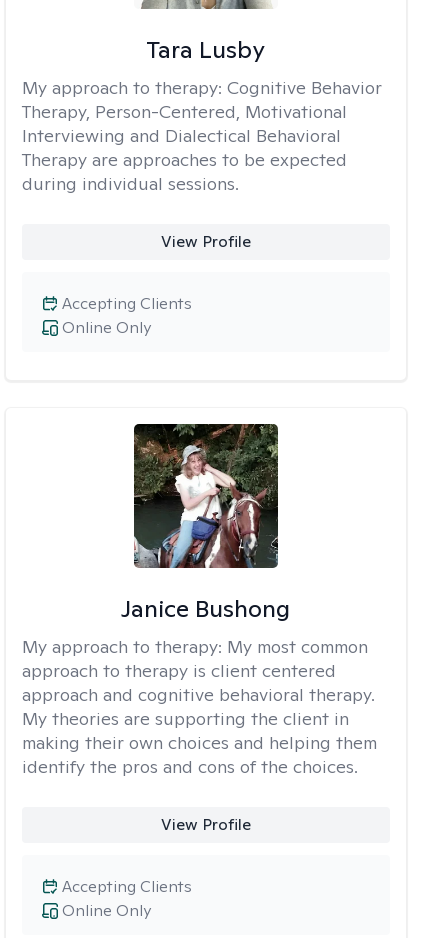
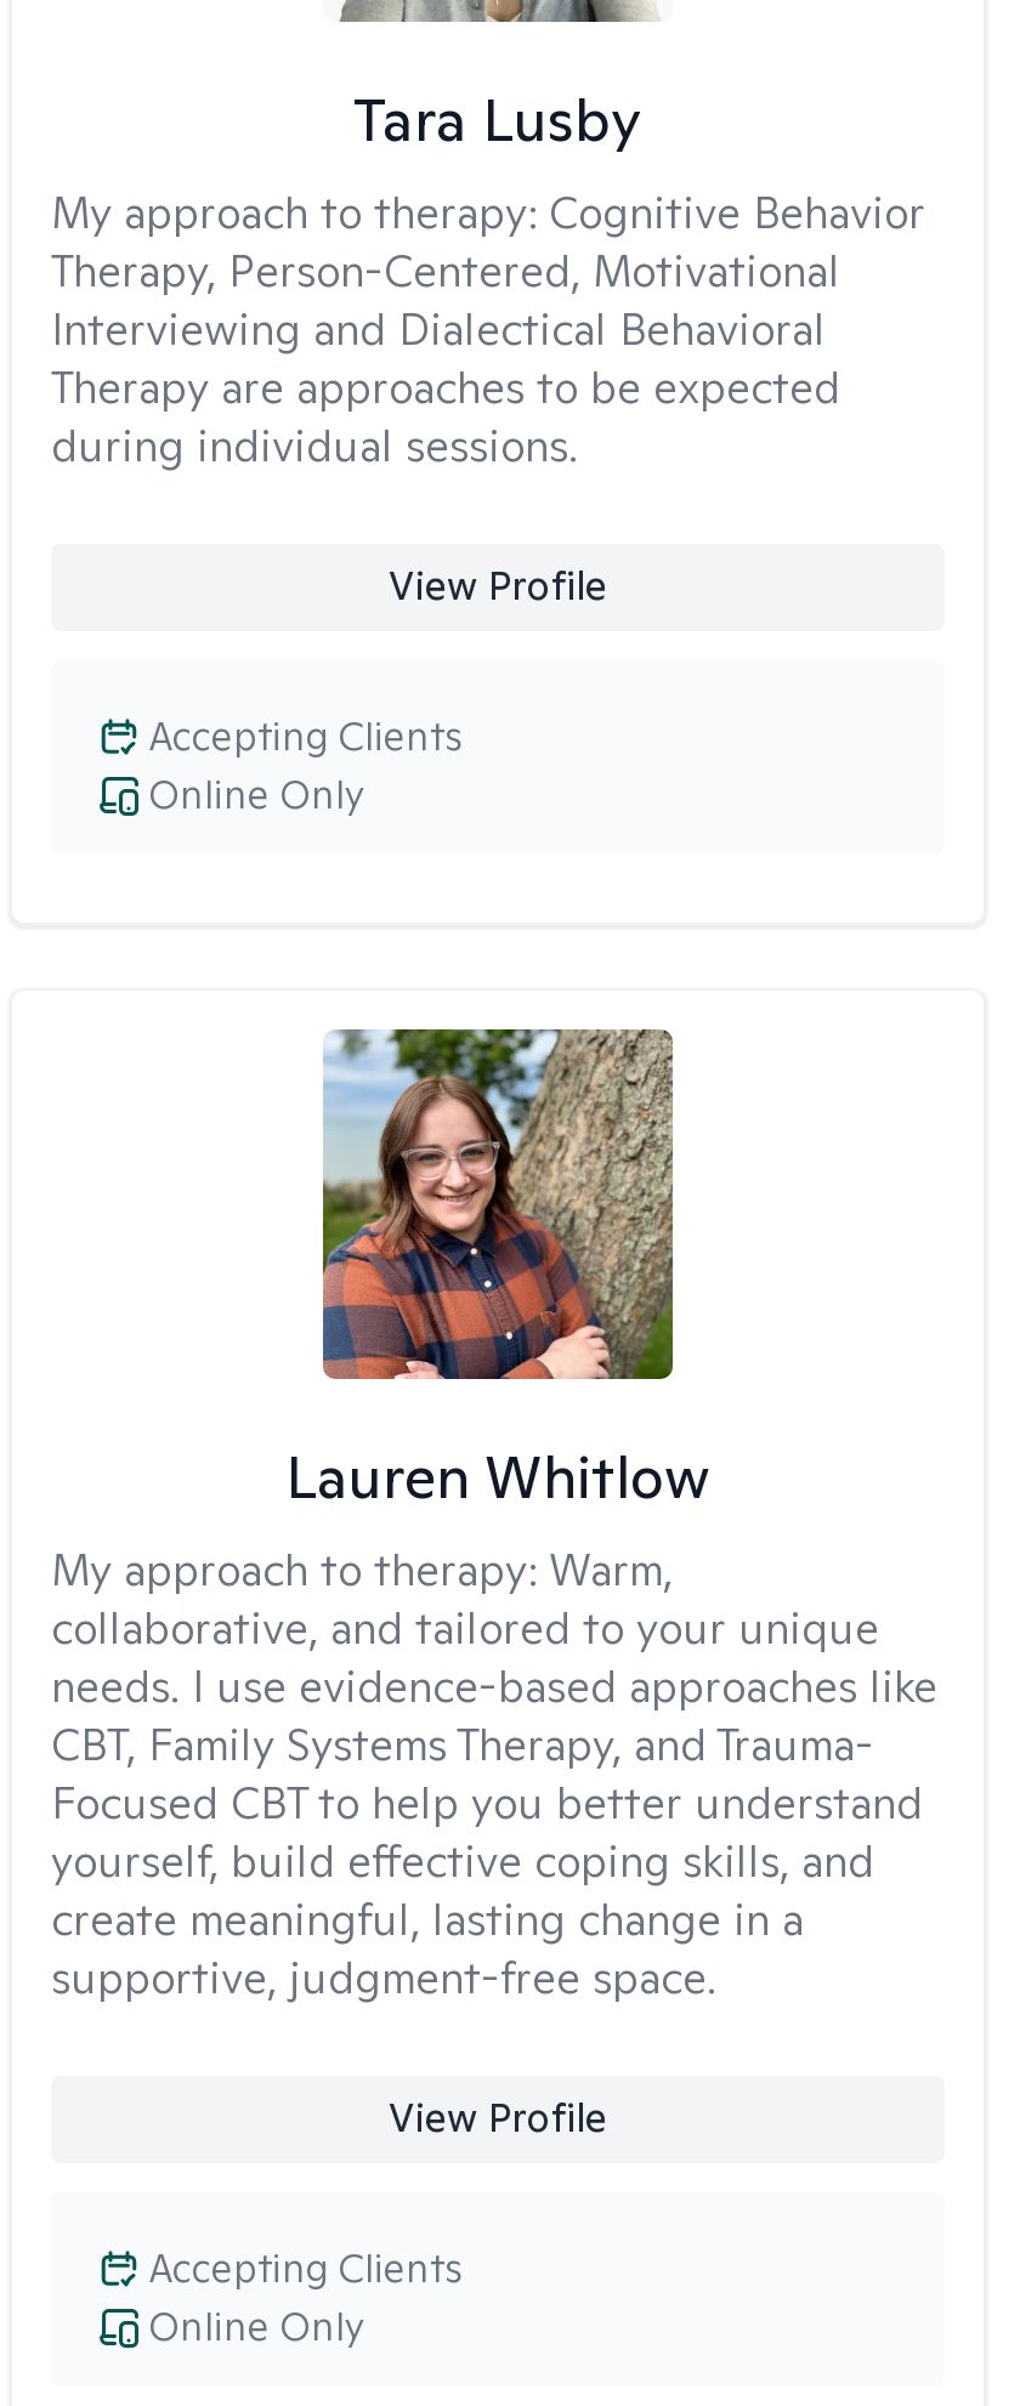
[133,423,278,538] [image] -> [321,1027,675,1381] [image]
[22,593,377,778] Janice Bushong | My approach to therapy: My most common | approach to therapy is client centered | approach and cognitive behavioral therapy. | My theories are supporting the client in | making their own choices and helping them | identify the pros and cons of the choices. -> [51,1440,937,2005] Lauren Whitlow | My approach to therapy: Warm, | collaborative, and tailored to your unique | needs. I use evidence-based approaches like | CBT, Family Systems Therapy, and Trauma- | Focused CBT to help you better understand | yourself, build effective coping skills, and | create meaningful, lasting change in a | supportive, judgment-free space.

